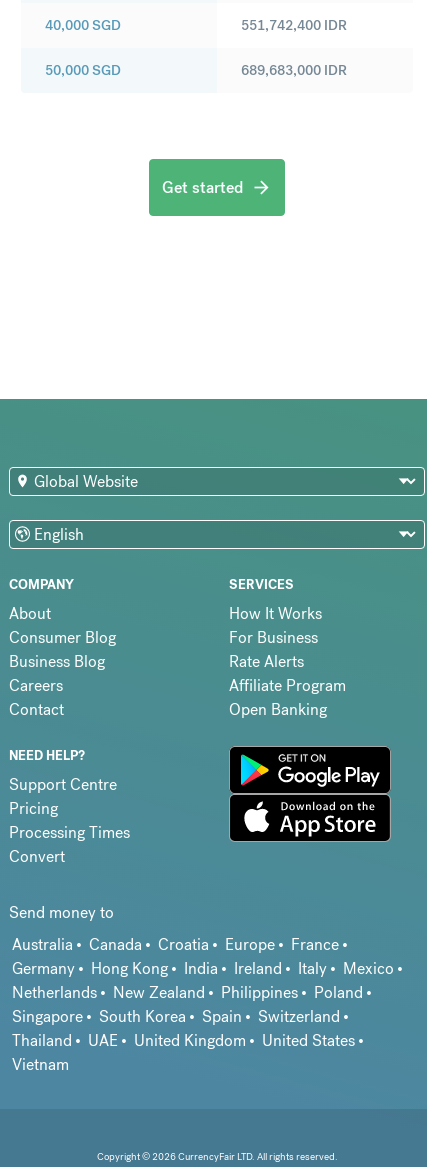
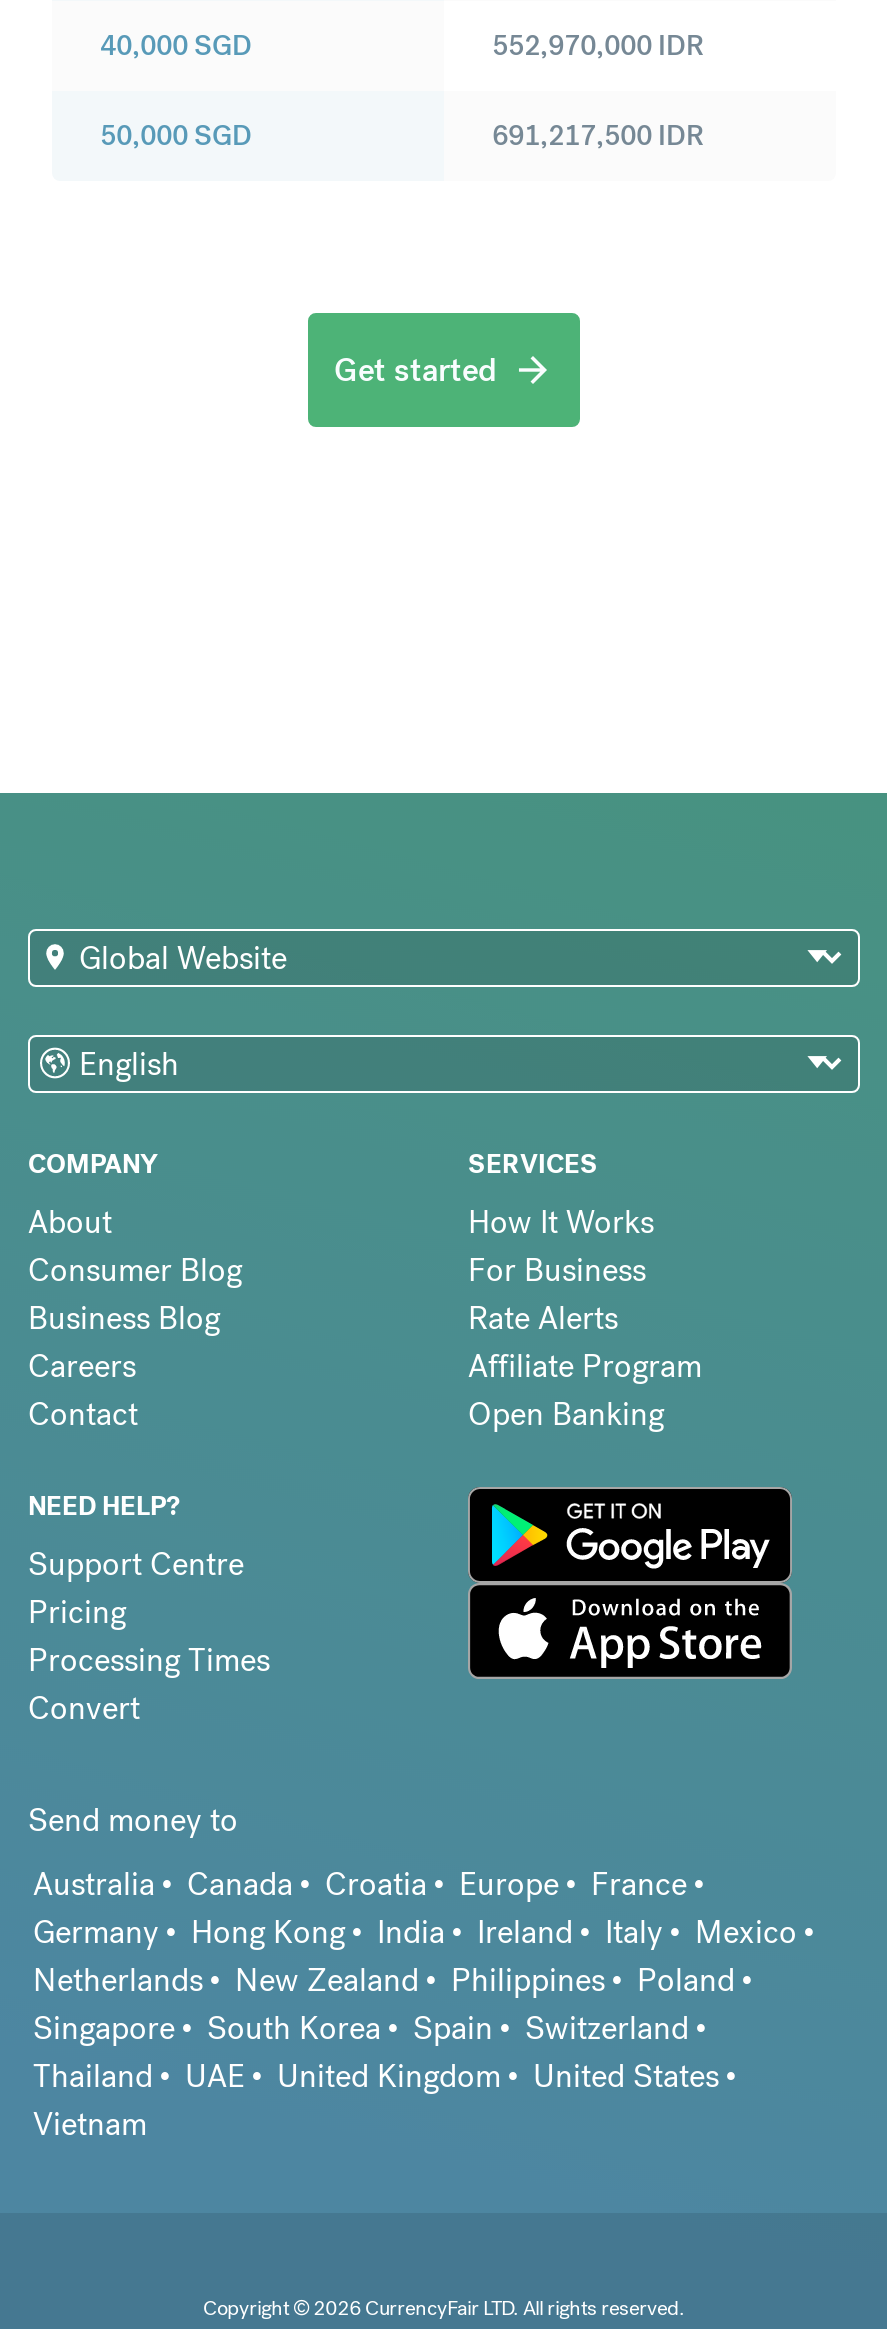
[241,16,347,34] 551,742,400 IDR -> [492,27,704,63] 552,970,000 IDR
[241,61,347,79] 689,683,000 IDR -> [492,117,704,153] 691,217,500 IDR

